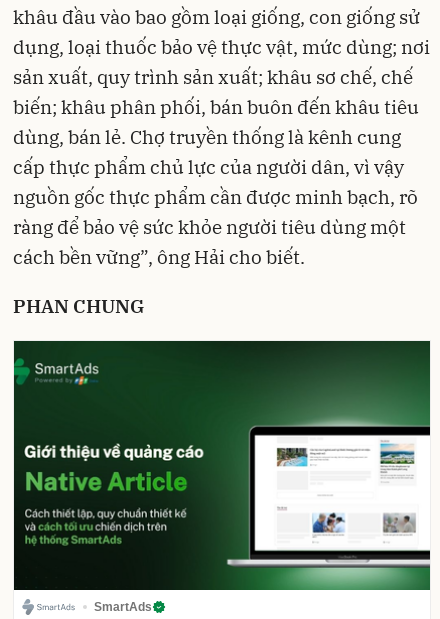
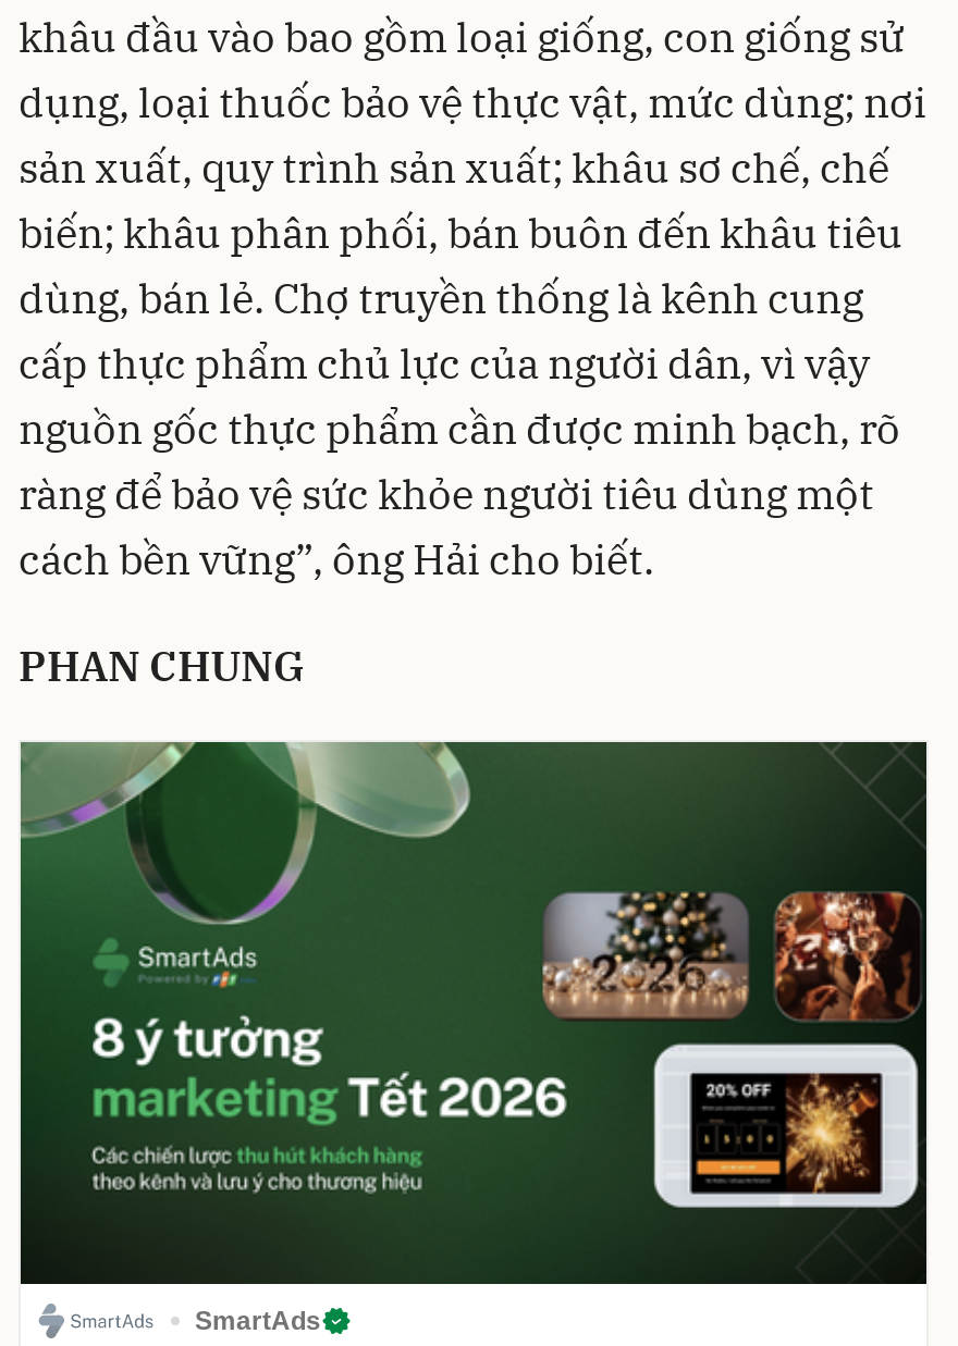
[14,340,431,591] [image] -> [21,740,929,1286] [image]

